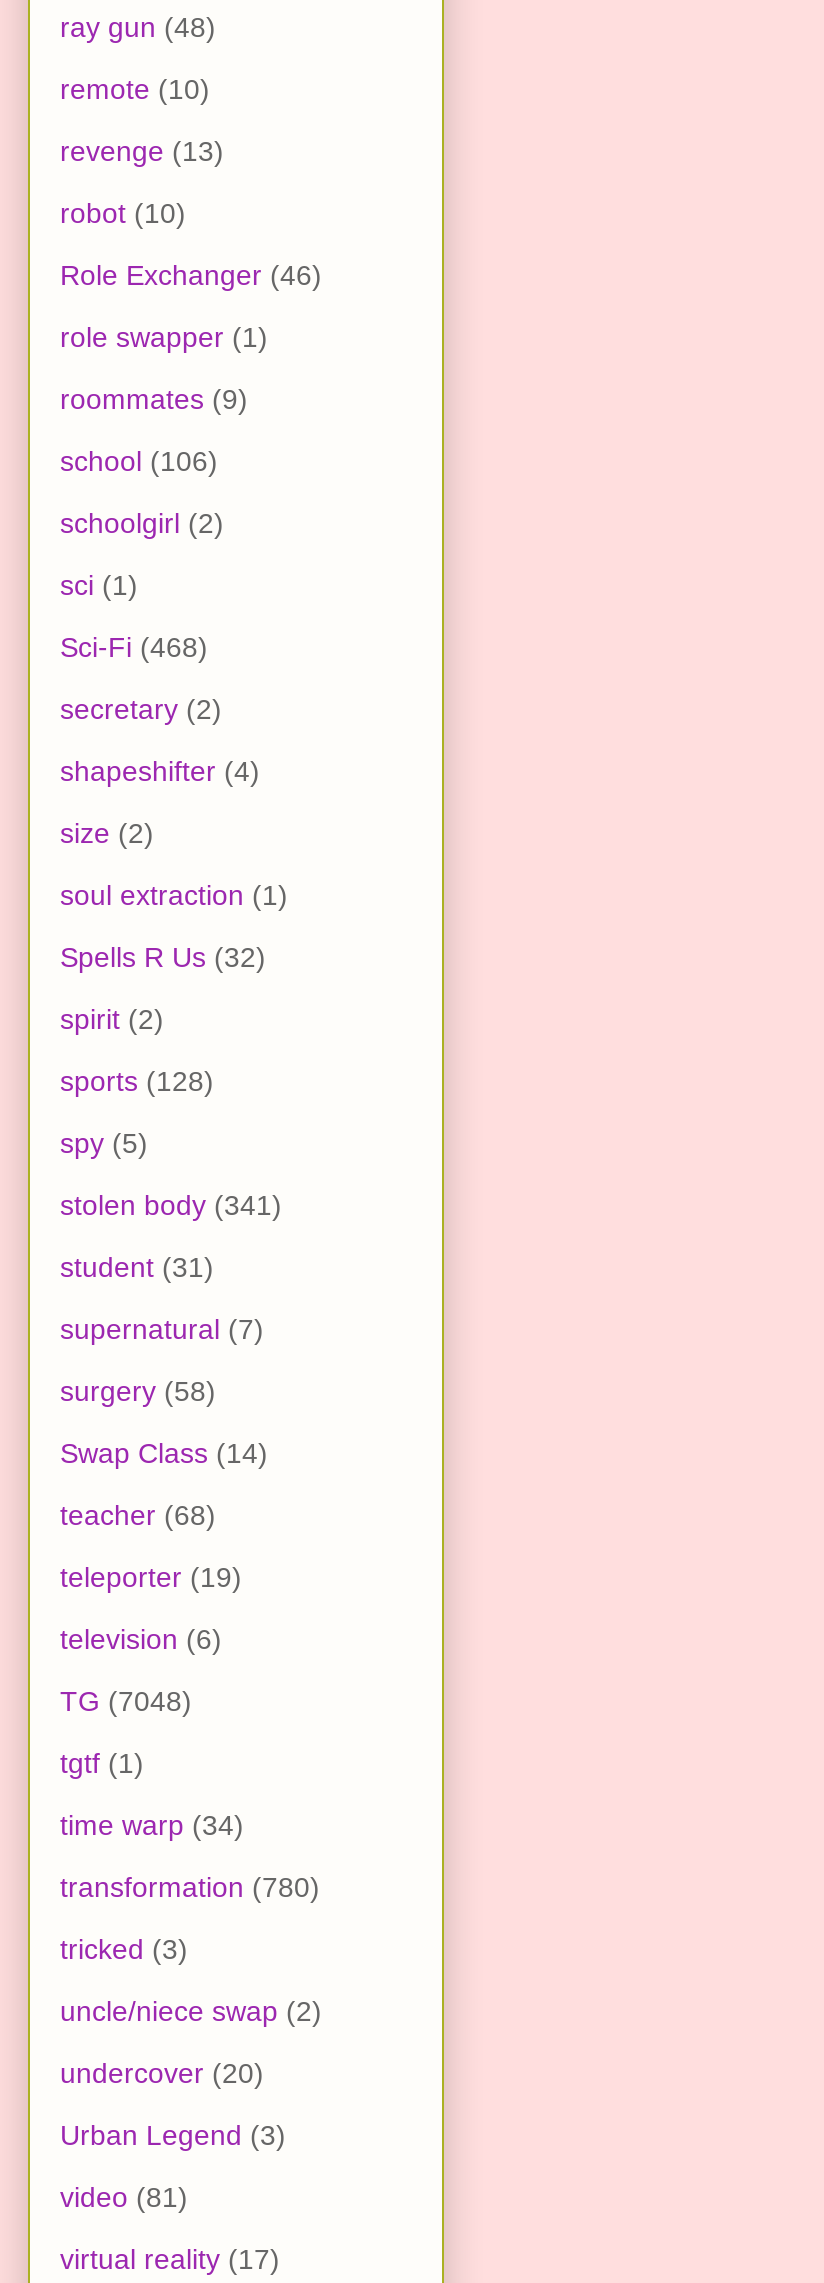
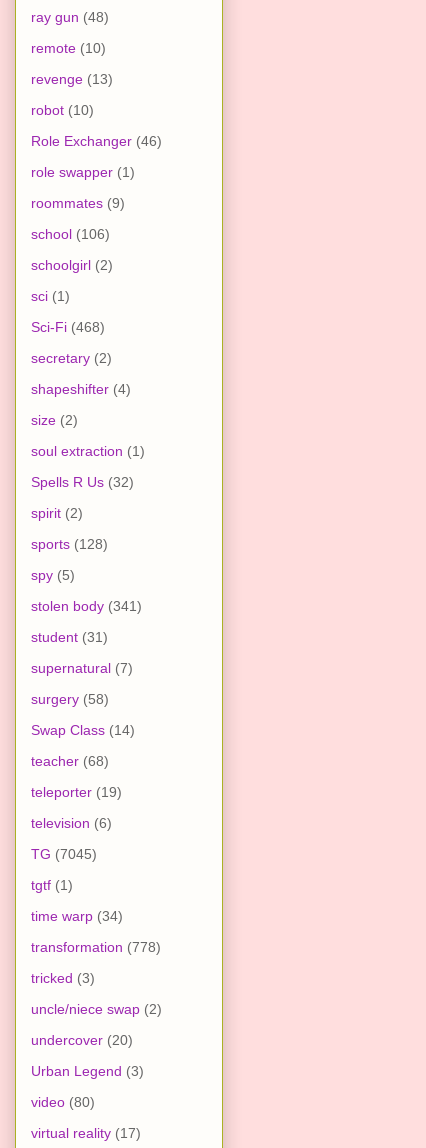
[60,1684,192,1716] TG (7048) -> [31,846,97,862] TG (7045)
[60,1870,320,1902] transformation (780) -> [31,939,161,955] transformation (778)
[60,2180,188,2212] video (81) -> [31,1094,95,1110] video (80)

